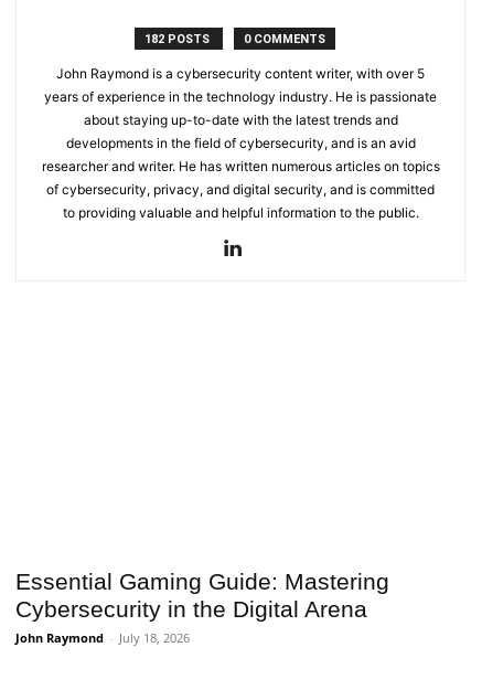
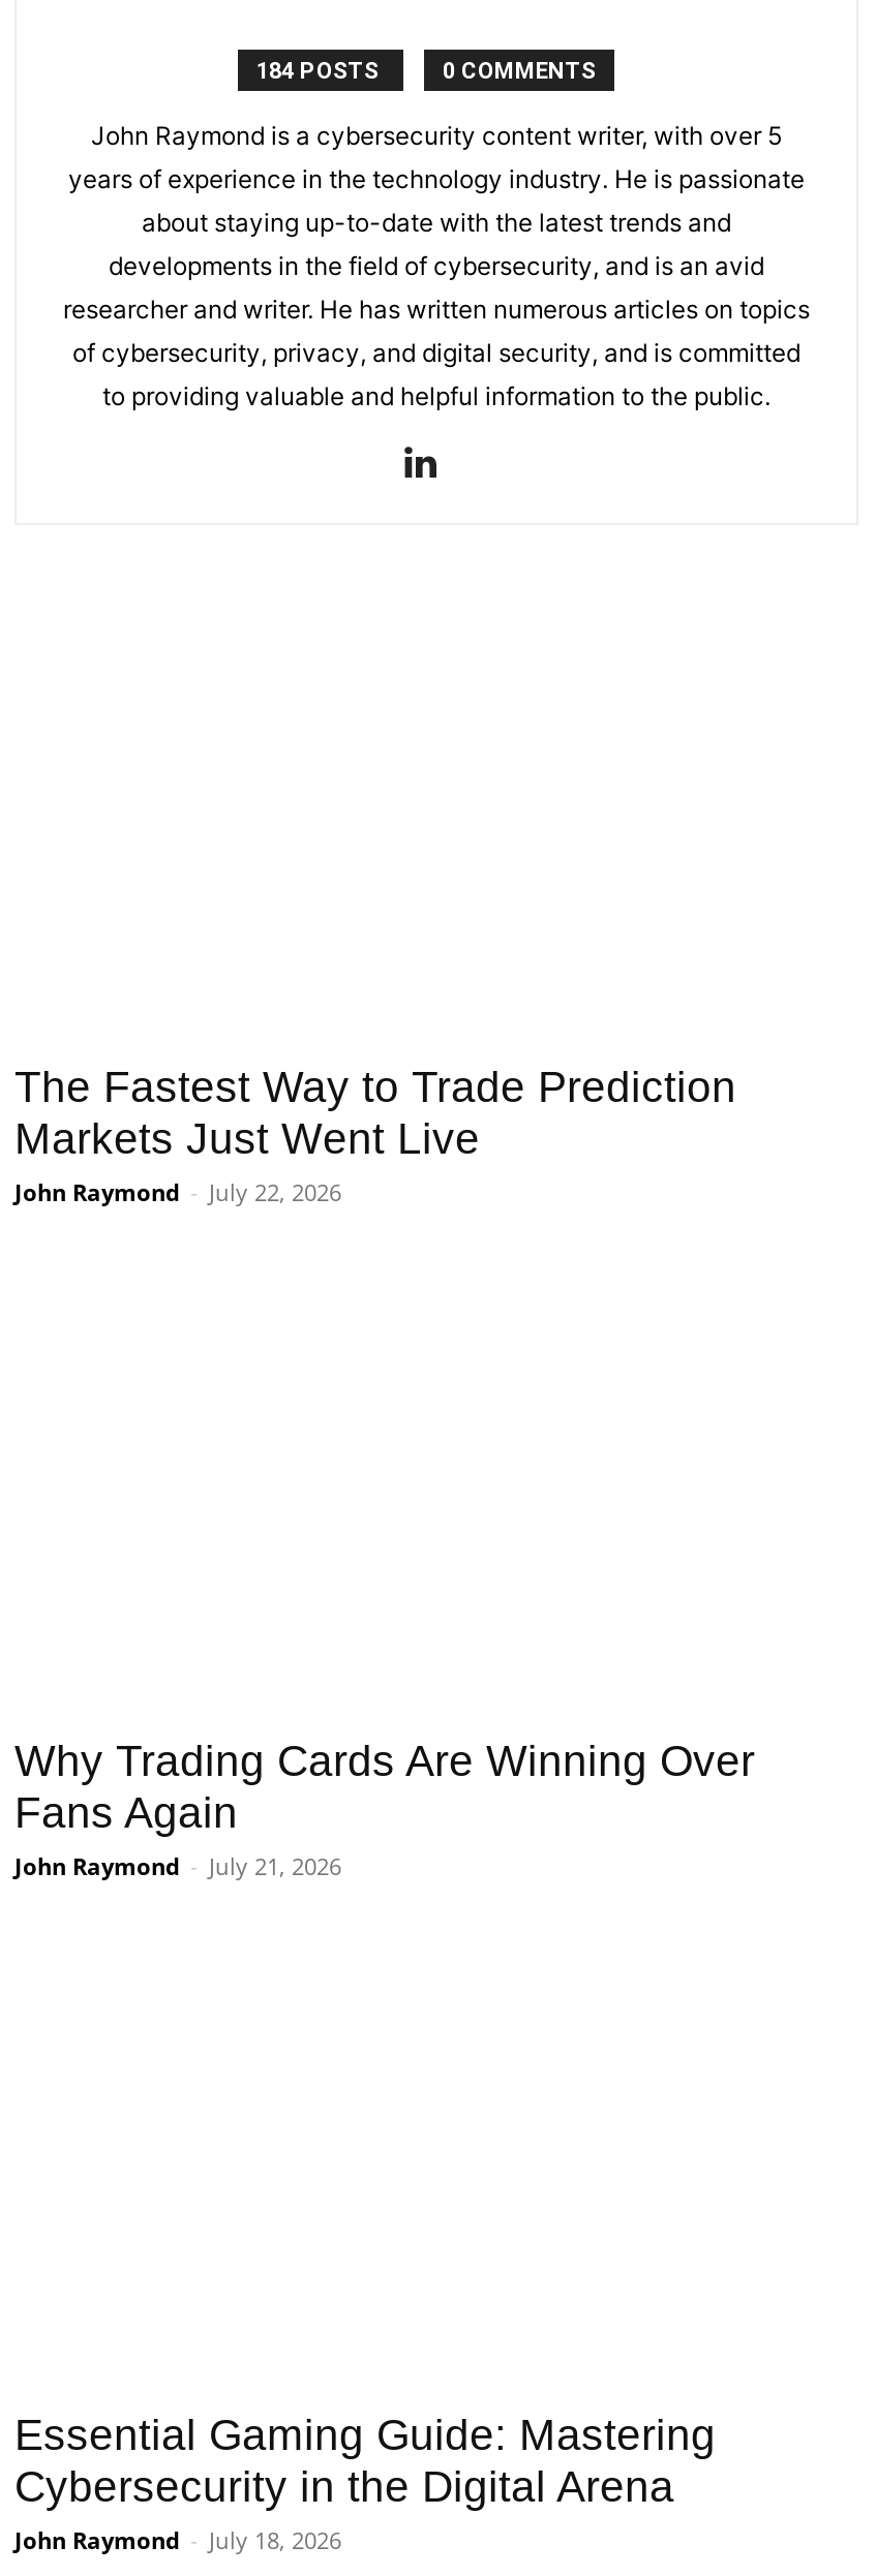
[144,32,213,46] 182 POSTS -> [256,58,385,85] 184 POSTS
none -> [14,1063,736,1207] The Fastest Way to Trade Prediction | Markets Just Went Live | John Raymond - July 22, 2026
none -> [14,1737,755,1881] Why Trading Cards Are Winning Over | Fans Again | John Raymond - July 21, 2026

